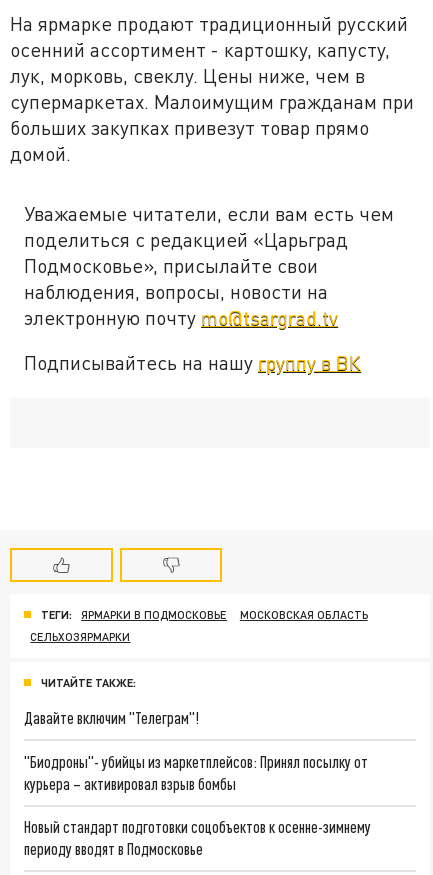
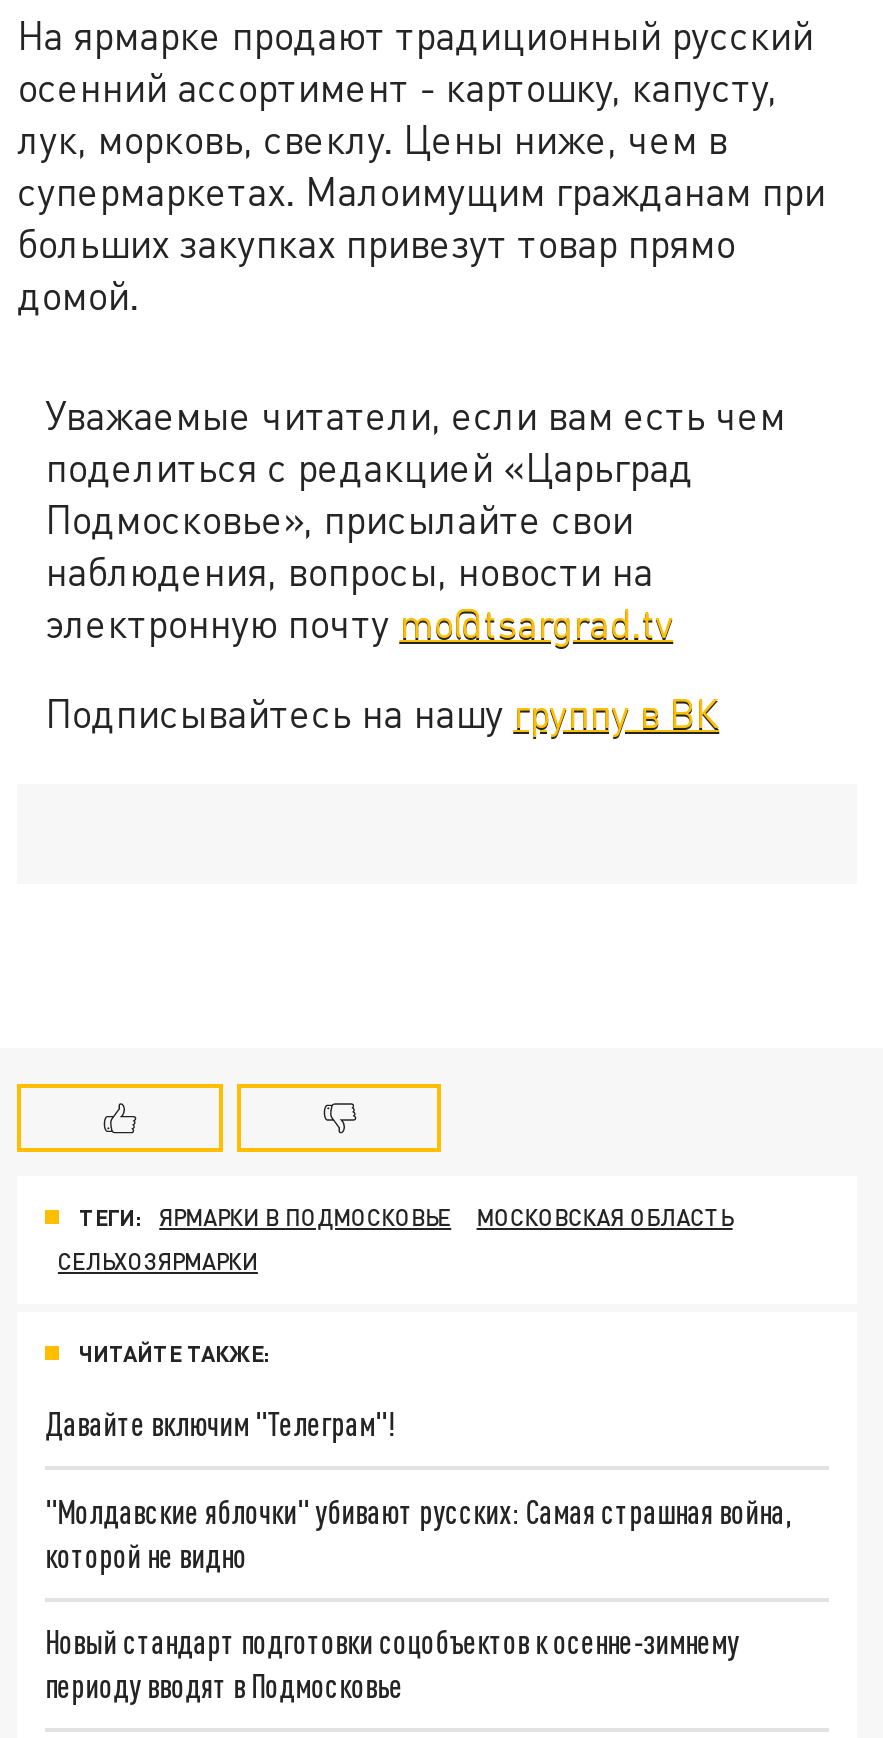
[24,752,368,793] "Биодроны"- убийцы из маркетплейсов: Принял посылку от | курьера – активировал взрыв бомбы -> [45,1491,791,1573] "Молдавские яблочки" убивают русских: Самая страшная война, | которой не видно

